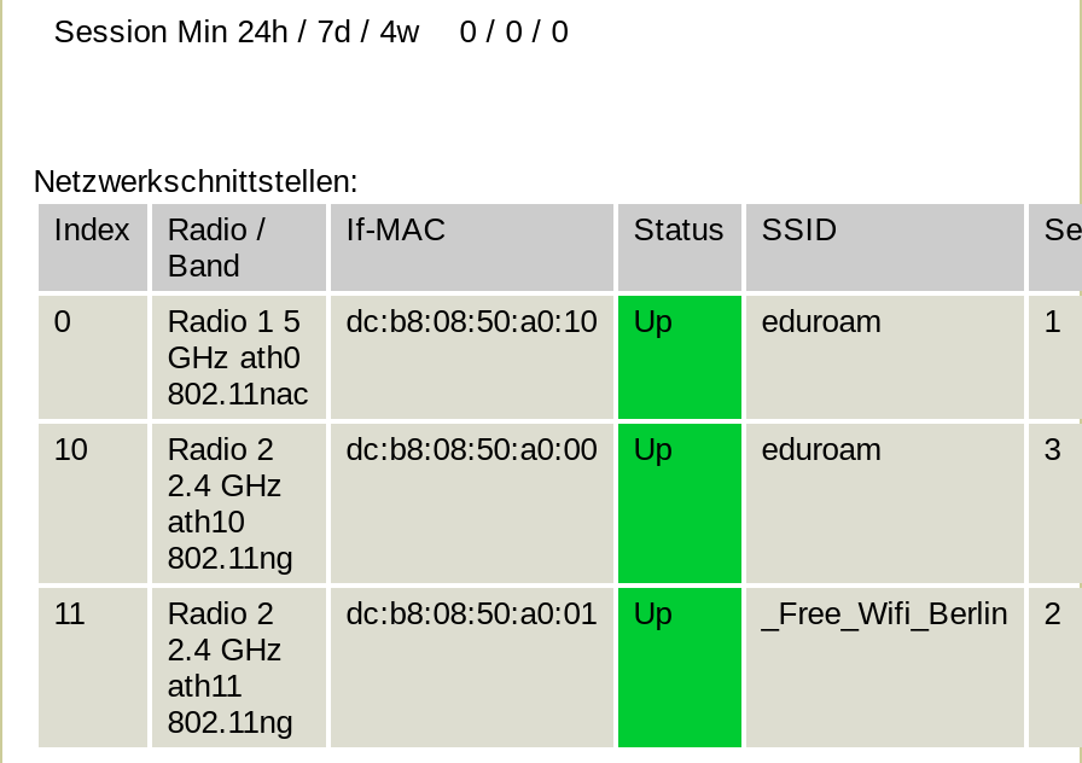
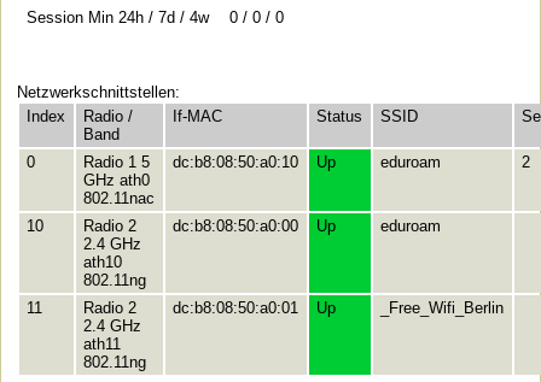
[1044,304,1061,340] 1 -> [522,154,530,172] 2
[1044,432,1061,468] 3 -> none
[1044,596,1061,632] 2 -> none

